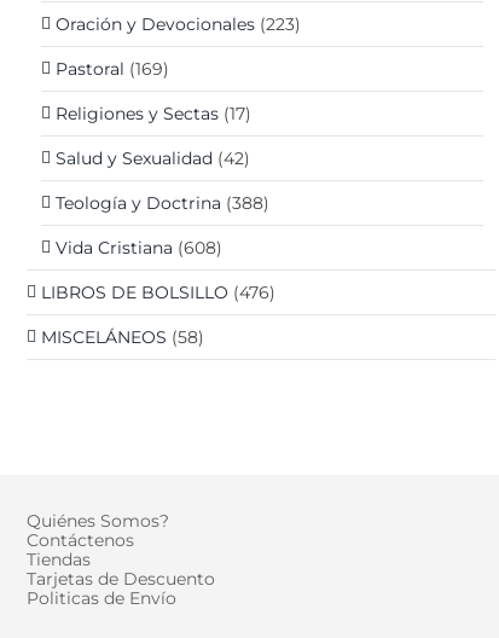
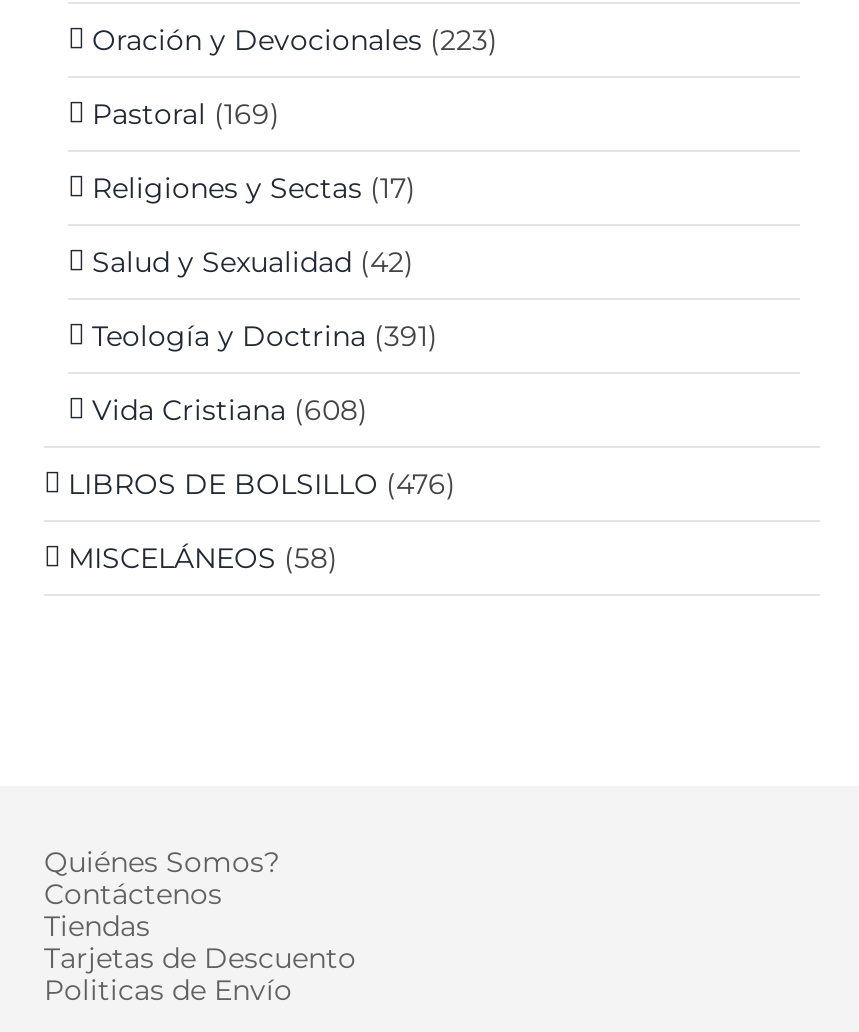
[56,192,269,214] Teología y Doctrina (388) -> [92,317,438,353] Teología y Doctrina (391)

